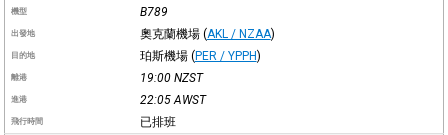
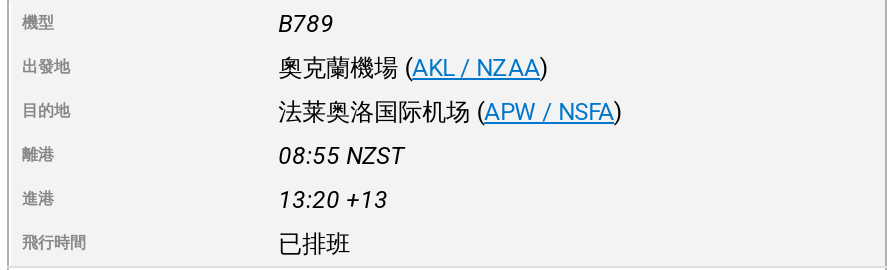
[140,49,261,63] 珀斯機場 (PER / YPPH) -> [278,98,622,126] 法莱奥洛国际机场 (APW / NSFA)
[140,71,203,85] 19:00 NZST -> [278,142,404,170] 08:55 NZST
[140,93,206,107] 22:05 AWST -> [278,186,388,214] 13:20 +13

